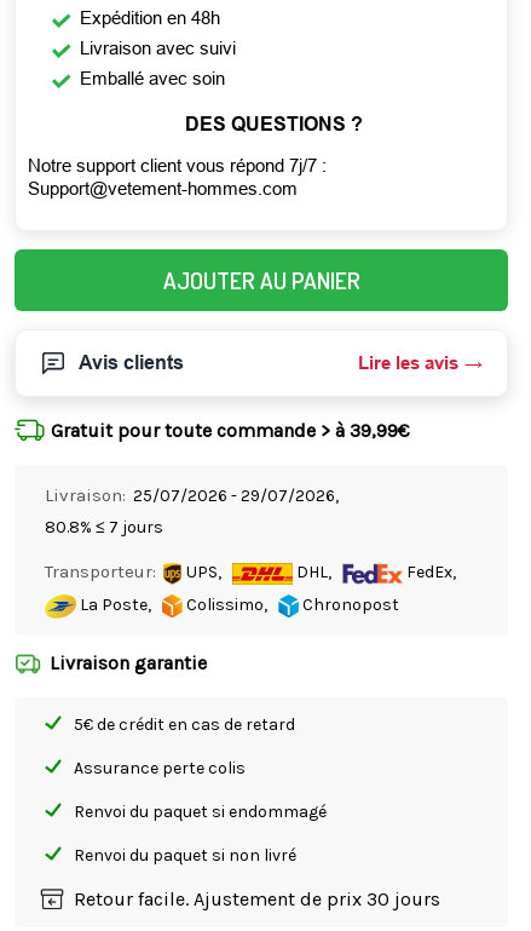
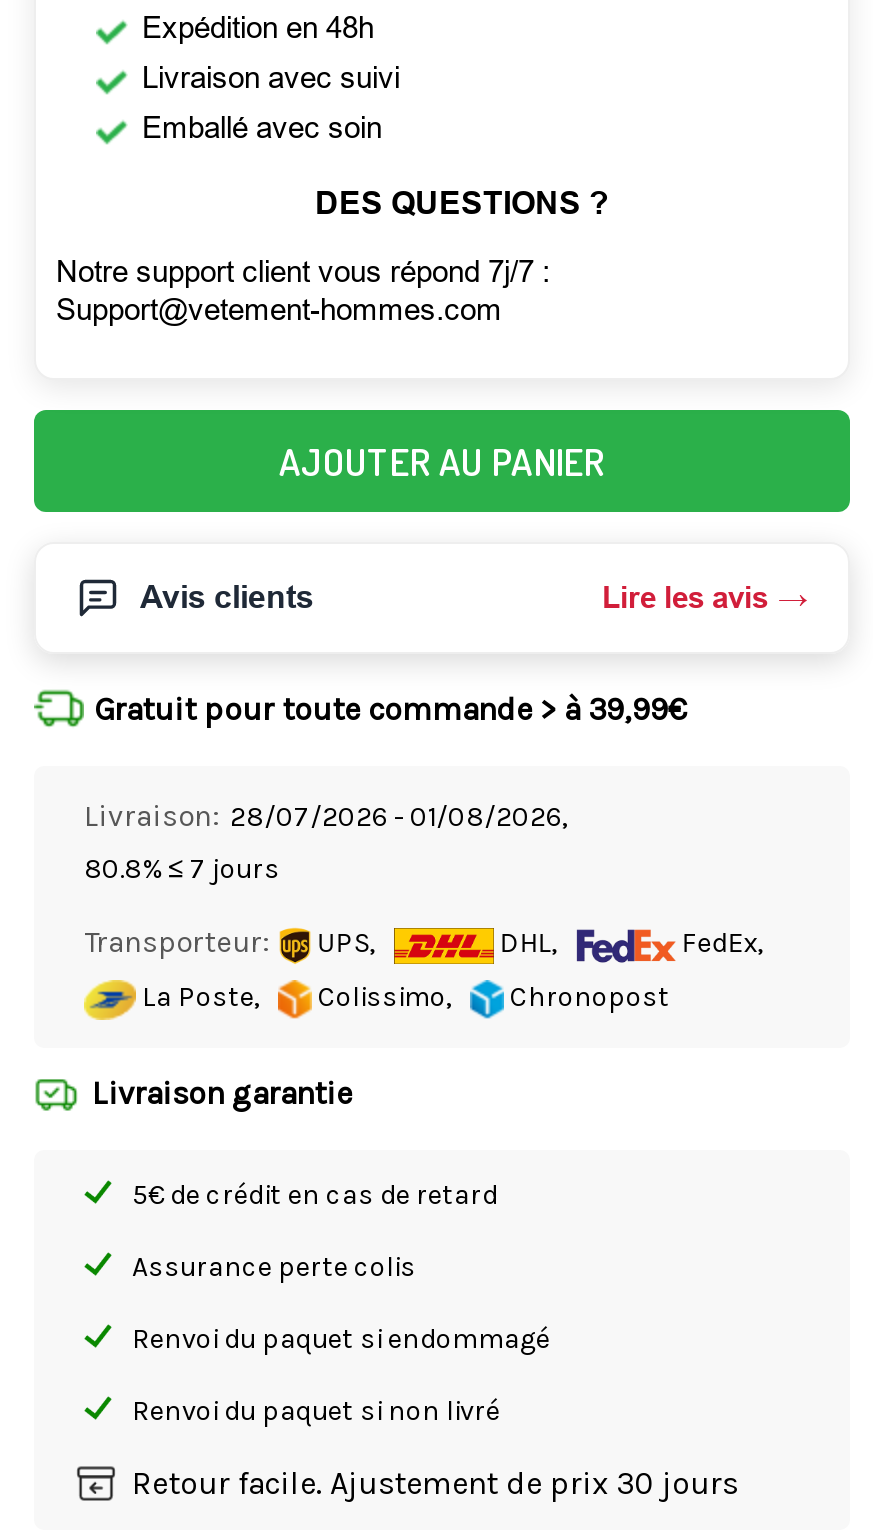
[45,485,339,507] Livraison: 25/07/2026 - 29/07/2026, -> [84,799,568,835] Livraison: 28/07/2026 - 01/08/2026,

